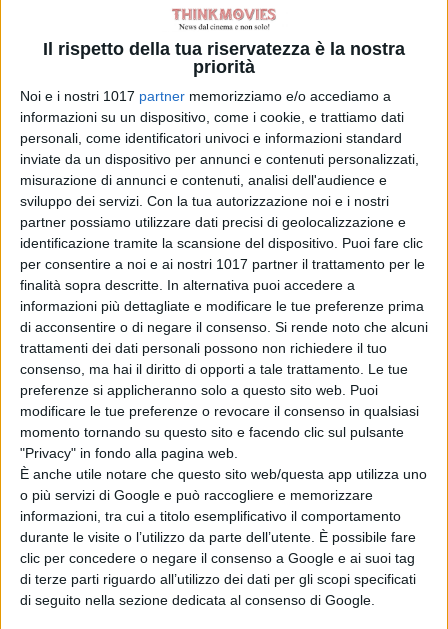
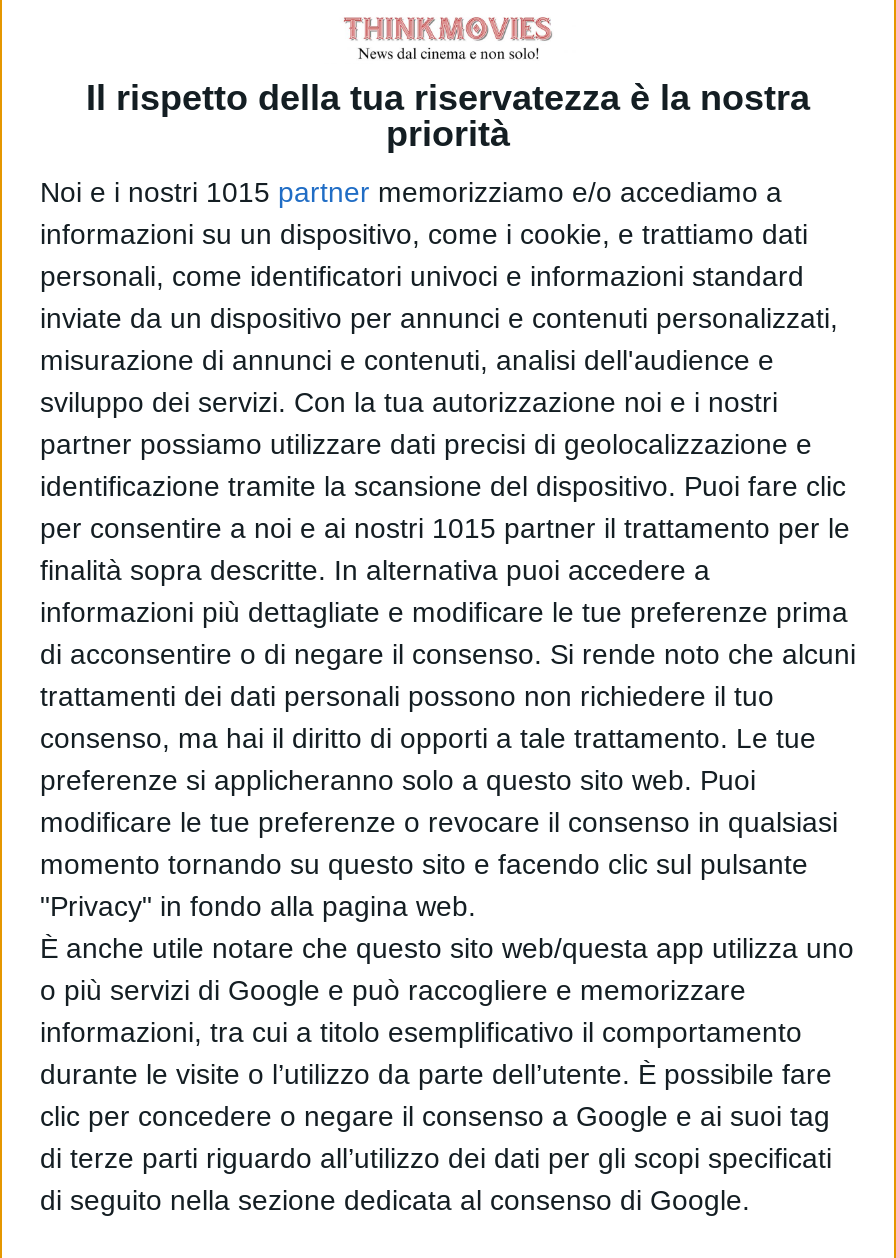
[20,88,391,104] Noi e i nostri 1017 partner memorizziamo e/o accediamo a -> [40,177,782,209] Noi e i nostri 1015 partner memorizziamo e/o accediamo a
[20,256,425,272] per consentire a noi e ai nostri 1017 partner il trattamento per le -> [40,513,850,545] per consentire a noi e ai nostri 1015 partner il trattamento per le

